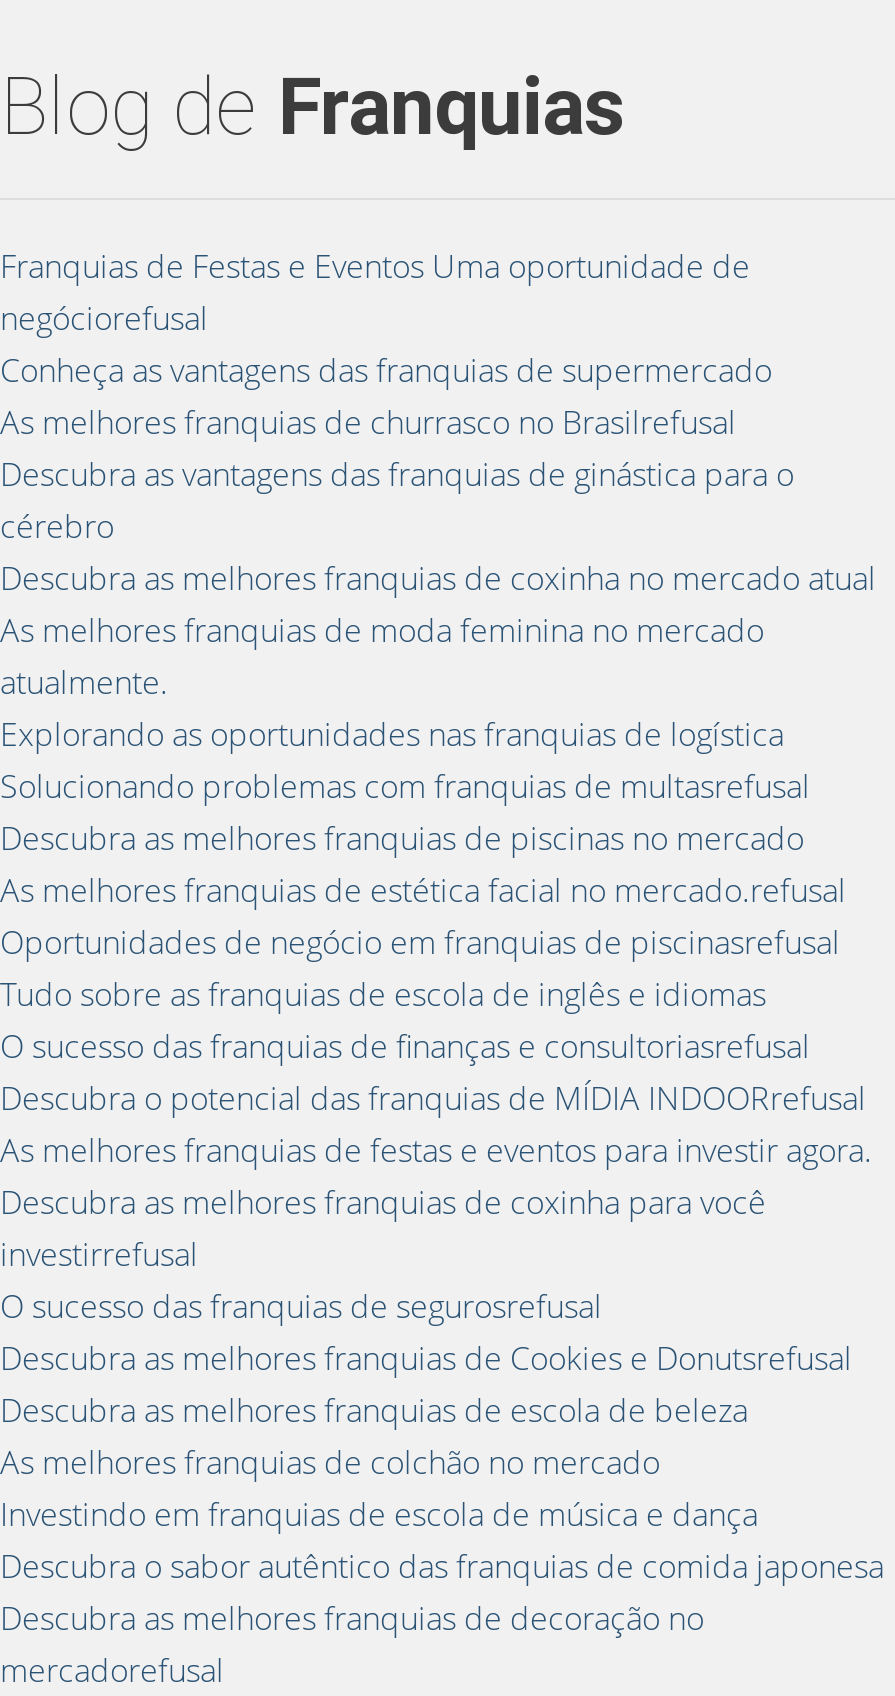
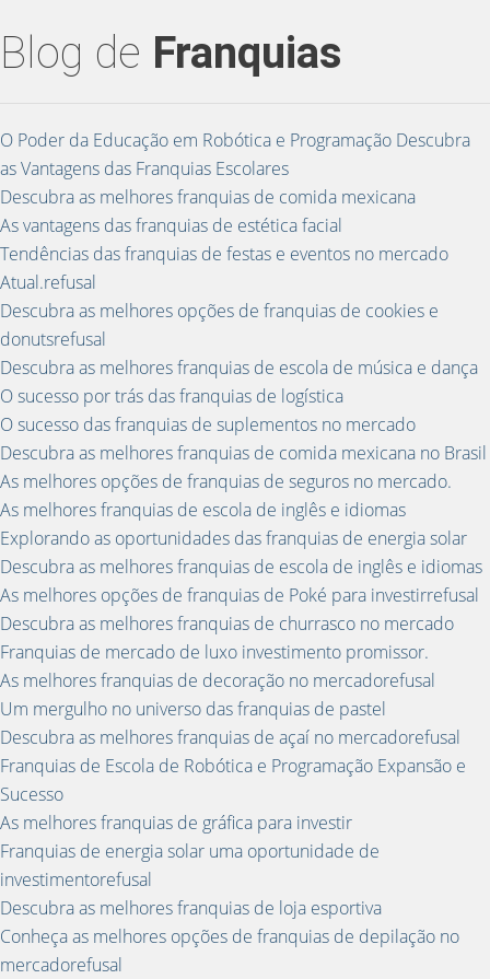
[0,244,884,1640] Franquias de Festas e Eventos Uma oportunidade de | negóciorefusal | Conheça as vantagens das franquias de supermercado | As melhores franquias de churrasco no Brasilrefusal | Descubra as vantagens das franquias de ginástica para o | cérebro | Descubra as melhores franquias de coxinha no mercado atual | As melhores franquias de moda feminina no mercado | atualmente. | Explorando as oportunidades nas franquias de logística | Solucionando problemas com franquias de multasrefusal | Descubra as melhores franquias de piscinas no mercado | As melhores franquias de estética facial no mercado.refusal | Oportunidades de negócio em franquias de piscinasrefusal | Tudo sobre as franquias de escola de inglês e idiomas | O sucesso das franquias de finanças e consultoriasrefusal | Descubra o potencial das franquias de MÍDIA INDOORrefusal | As melhores franquias de festas e eventos para investir agora. | Descubra as melhores franquias de coxinha para você | investirrefusal | O sucesso das franquias de segurosrefusal | Descubra as melhores franquias de Cookies e Donutsrefusal | Descubra as melhores franquias de escola de beleza | As melhores franquias de colchão no mercado | Investindo em franquias de escola de música e dança | Descubra o sabor autêntico das franquias de comida japonesa | Descubra as melhores franquias de decoração no -> [0,128,487,948] O Poder da Educação em Robótica e Programação Descubra | as Vantagens das Franquias Escolares | Descubra as melhores franquias de comida mexicana | As vantagens das franquias de estética facial | Tendências das franquias de festas e eventos no mercado | Atual.refusal | Descubra as melhores opções de franquias de cookies e | donutsrefusal | Descubra as melhores franquias de escola de música e dança | O sucesso por trás das franquias de logística | O sucesso das franquias de suplementos no mercado | Descubra as melhores franquias de comida mexicana no Brasil | As melhores opções de franquias de seguros no mercado. | As melhores franquias de escola de inglês e idiomas | Explorando as oportunidades das franquias de energia solar | Descubra as melhores franquias de escola de inglês e idiomas | As melhores opções de franquias de Poké para investirrefusal | Descubra as melhores franquias de churrasco no mercado | Franquias de mercado de luxo investimento promissor. | As melhores franquias de decoração no mercadorefusal | Um mergulho no universo das franquias de pastel | Descubra as melhores franquias de açaí no mercadorefusal | Franquias de Escola de Robótica e Programação Expansão e | Sucesso | As melhores franquias de gráfica para investir | Franquias de energia solar uma oportunidade de | investimentorefusal | Descubra as melhores franquias de loja esportiva | Conheça as melhores opções de franquias de depilação no

